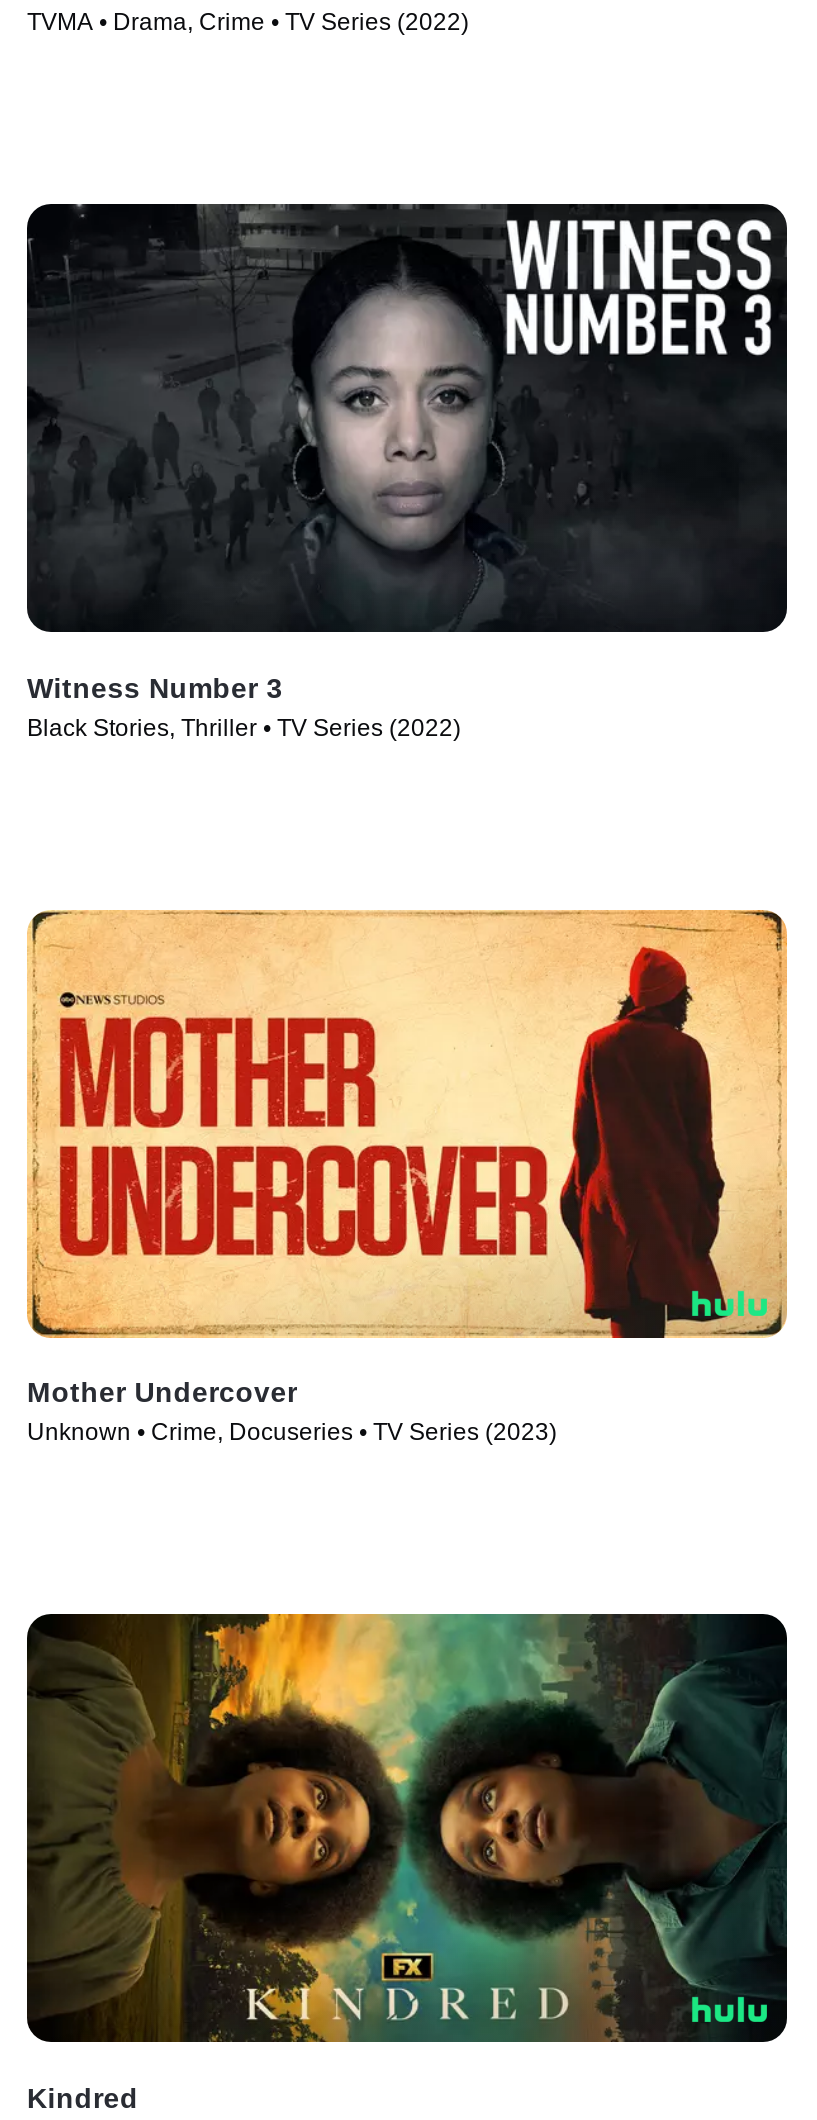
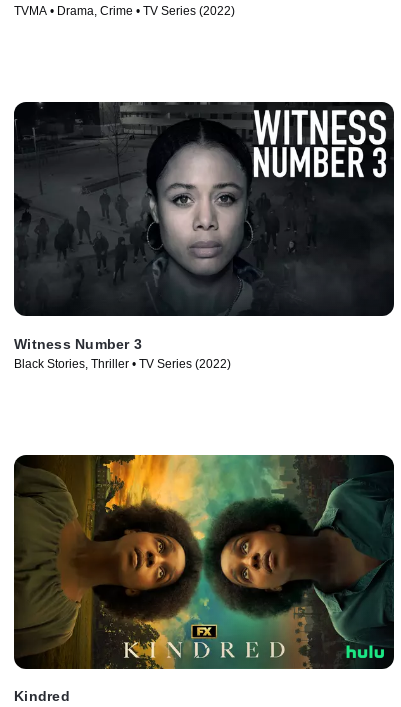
[25,908,789,1447] [image] | Mother Undercover | Unknown • Crime, Docuseries • TV Series (2023) -> none

